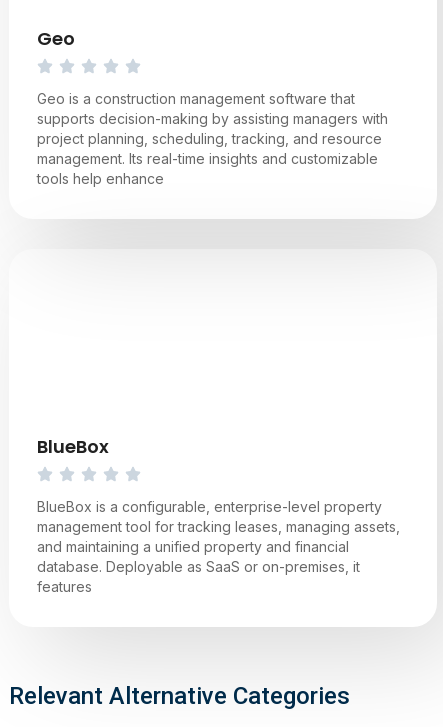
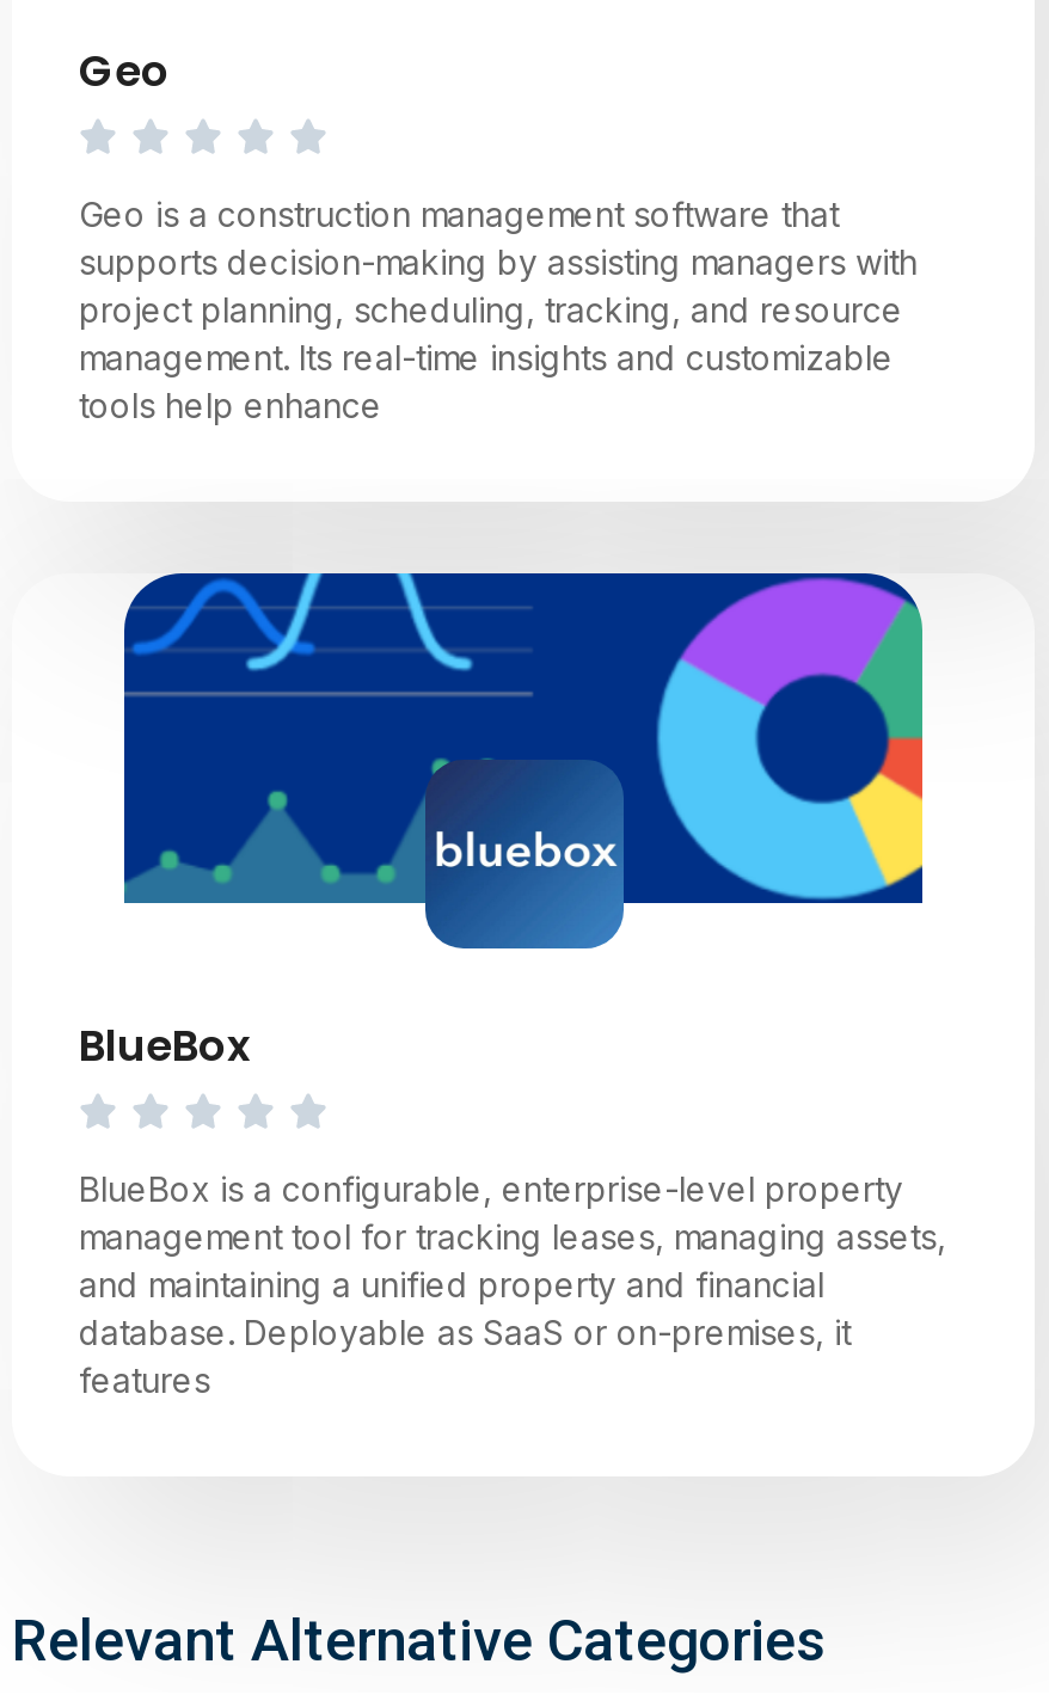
none -> [122,571,925,951] [image]

